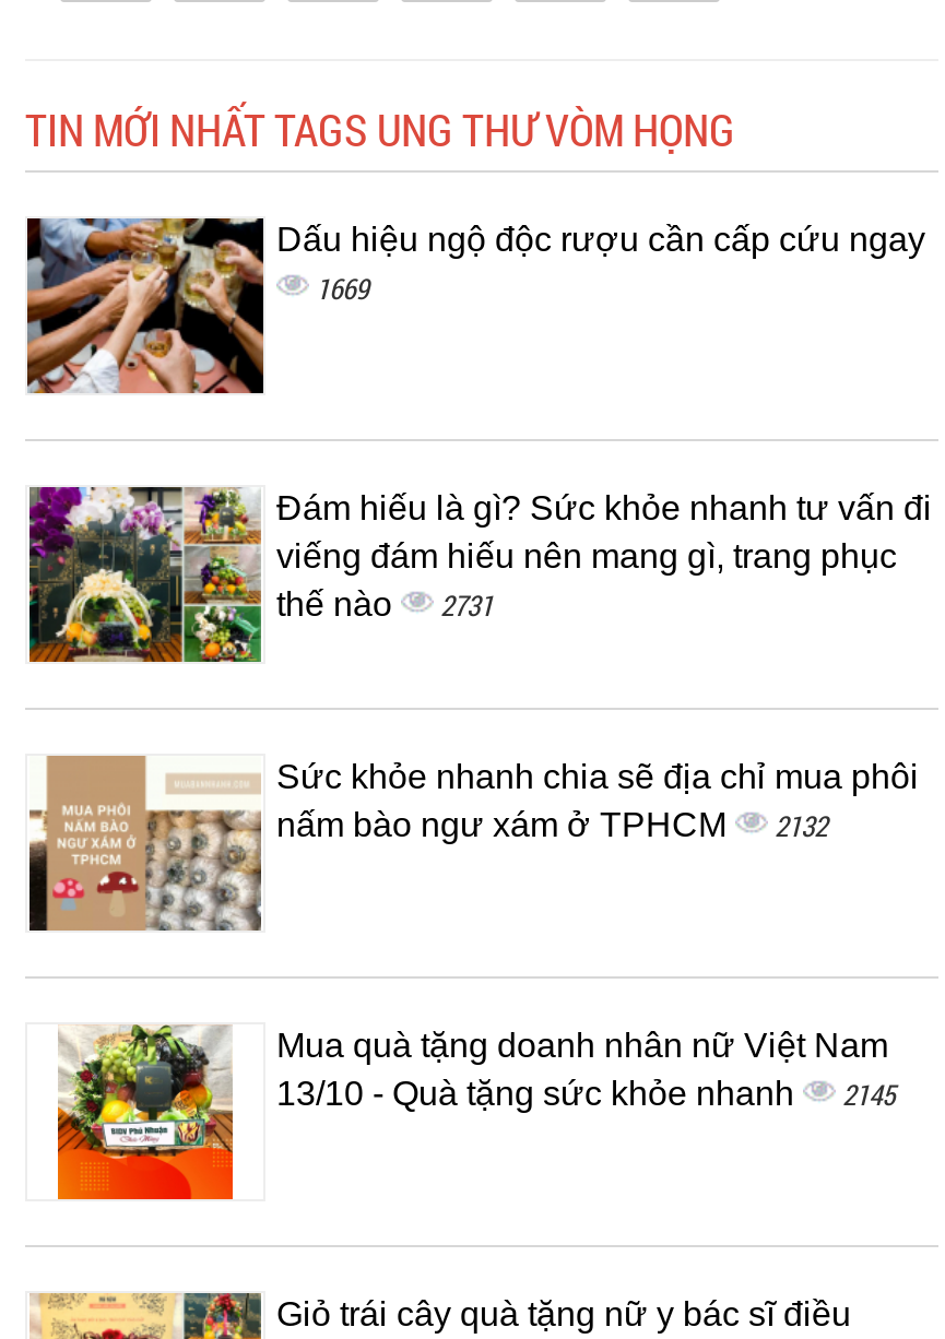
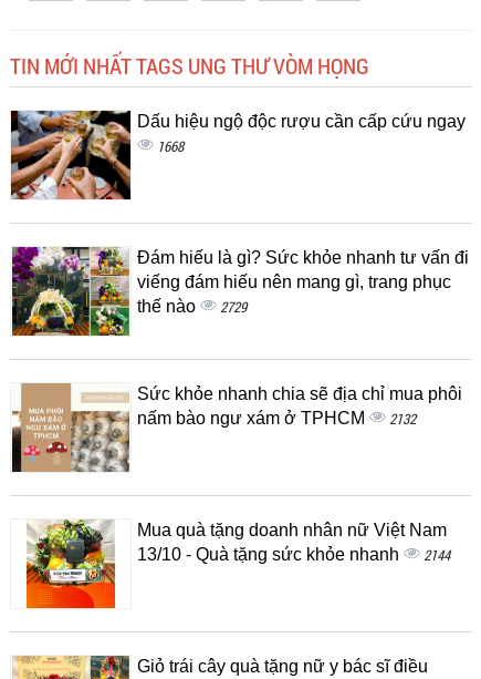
[316,269,368,308] 1669 -> [157,136,184,156] 1668
[276,585,493,625] thế nào 2731 -> [137,297,247,317] thế nào 2729
[276,1075,895,1114] 13/10 - Quà tặng sức khỏe nhanh 2145 -> [137,545,450,565] 13/10 - Quà tặng sức khỏe nhanh 2144

